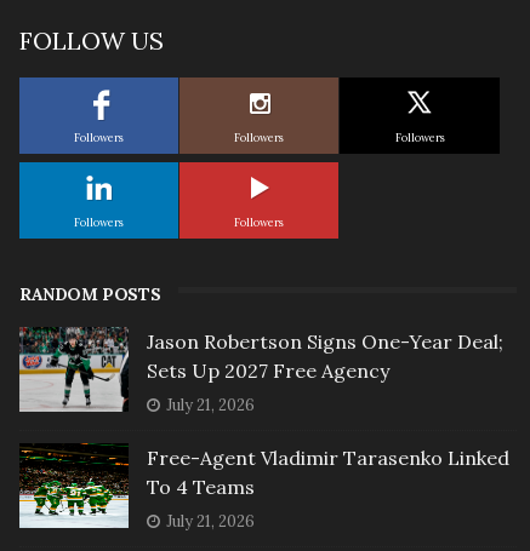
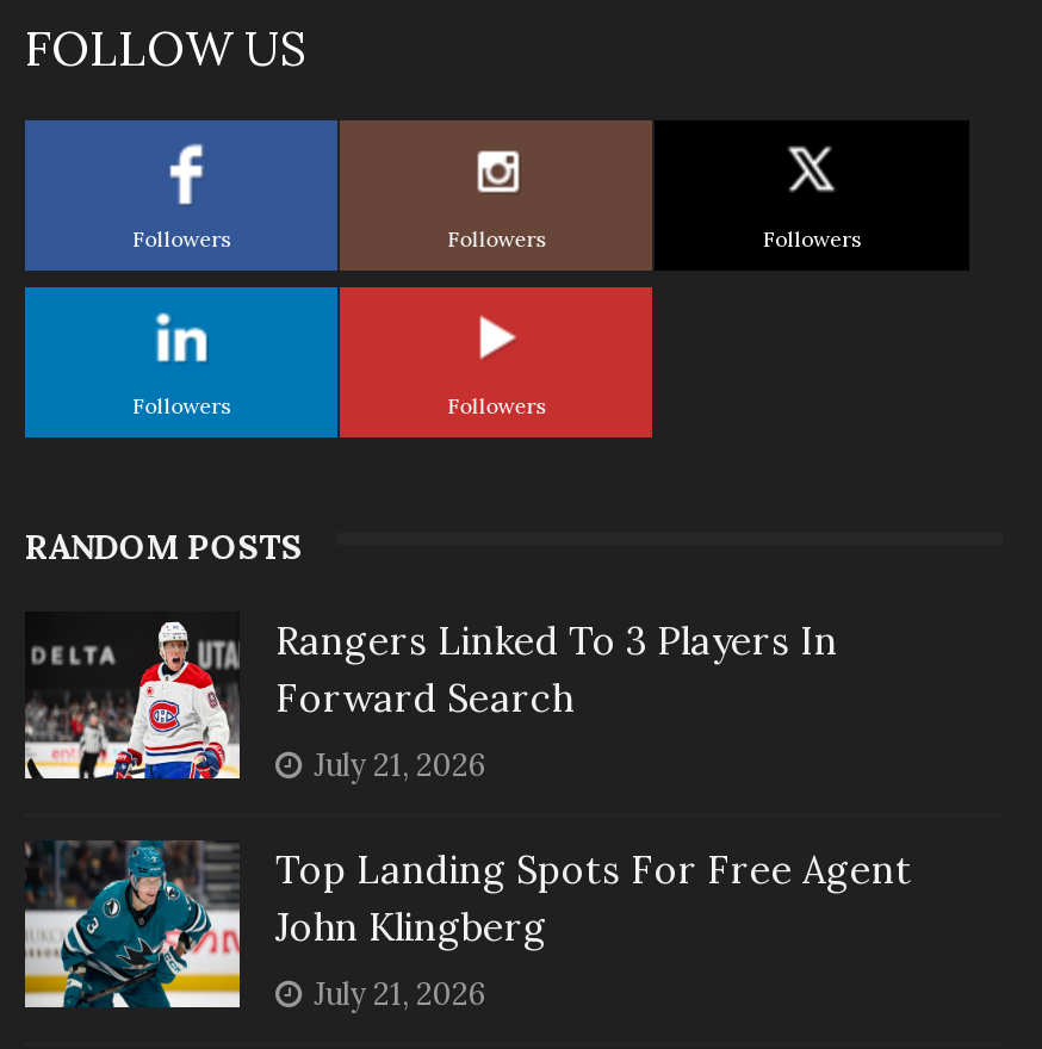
[18,327,503,413] [image] | Jason Robertson Signs One-Year Deal; | Sets Up 2027 Free Agency -> [25,612,838,781] [image] | Rangers Linked To 3 Players In | Forward Search
[18,442,509,529] [image] | Free-Agent Vladimir Tarasenko Linked | To 4 Teams -> [23,838,912,1007] [image] | Top Landing Spots For Free Agent | John Klingberg

